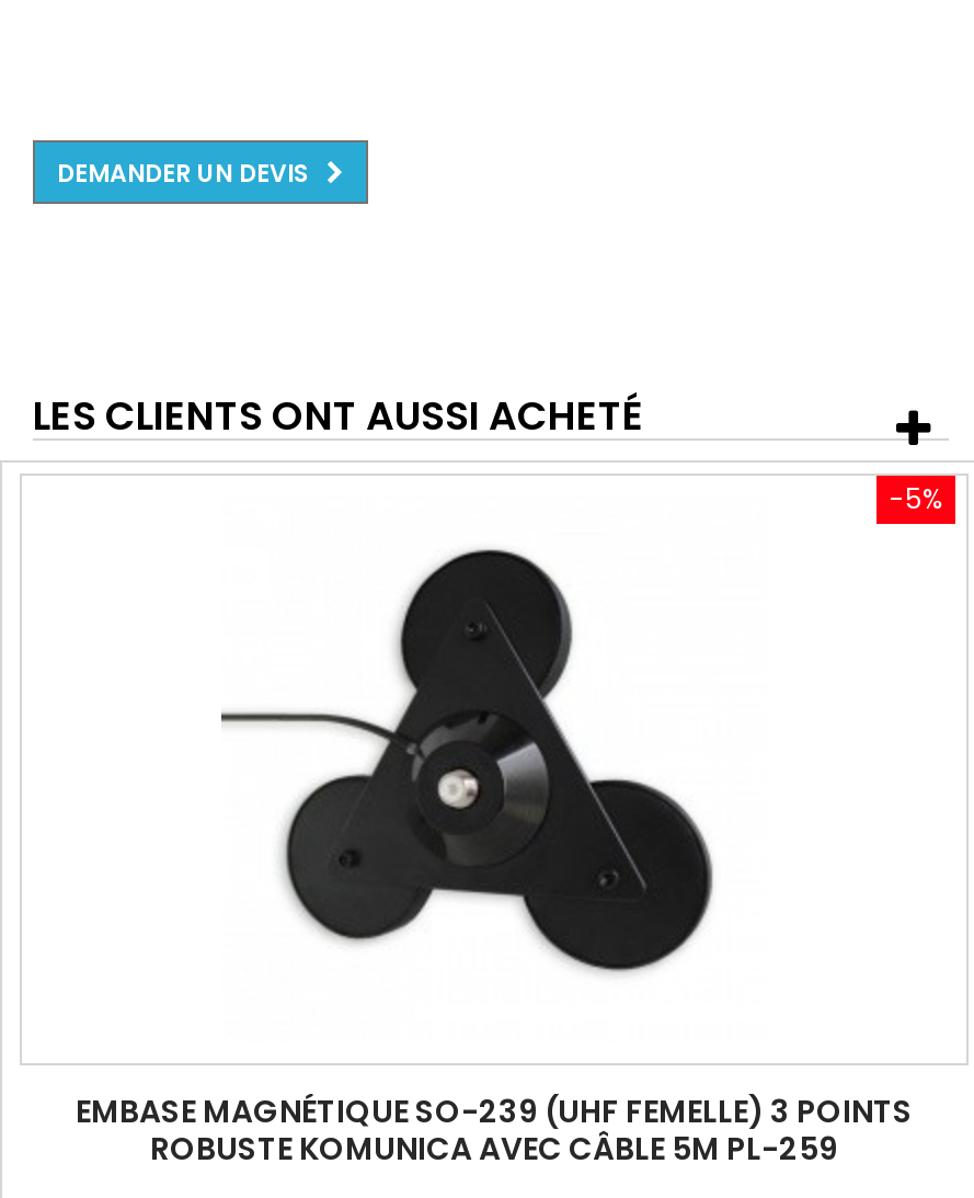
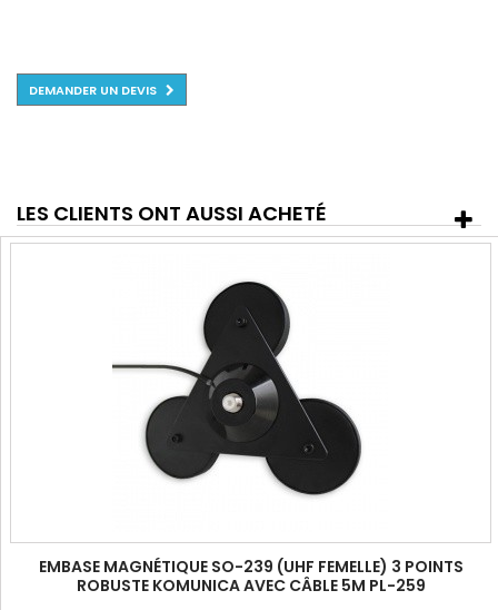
[890,480,942,517] -5% -> none

